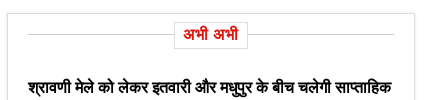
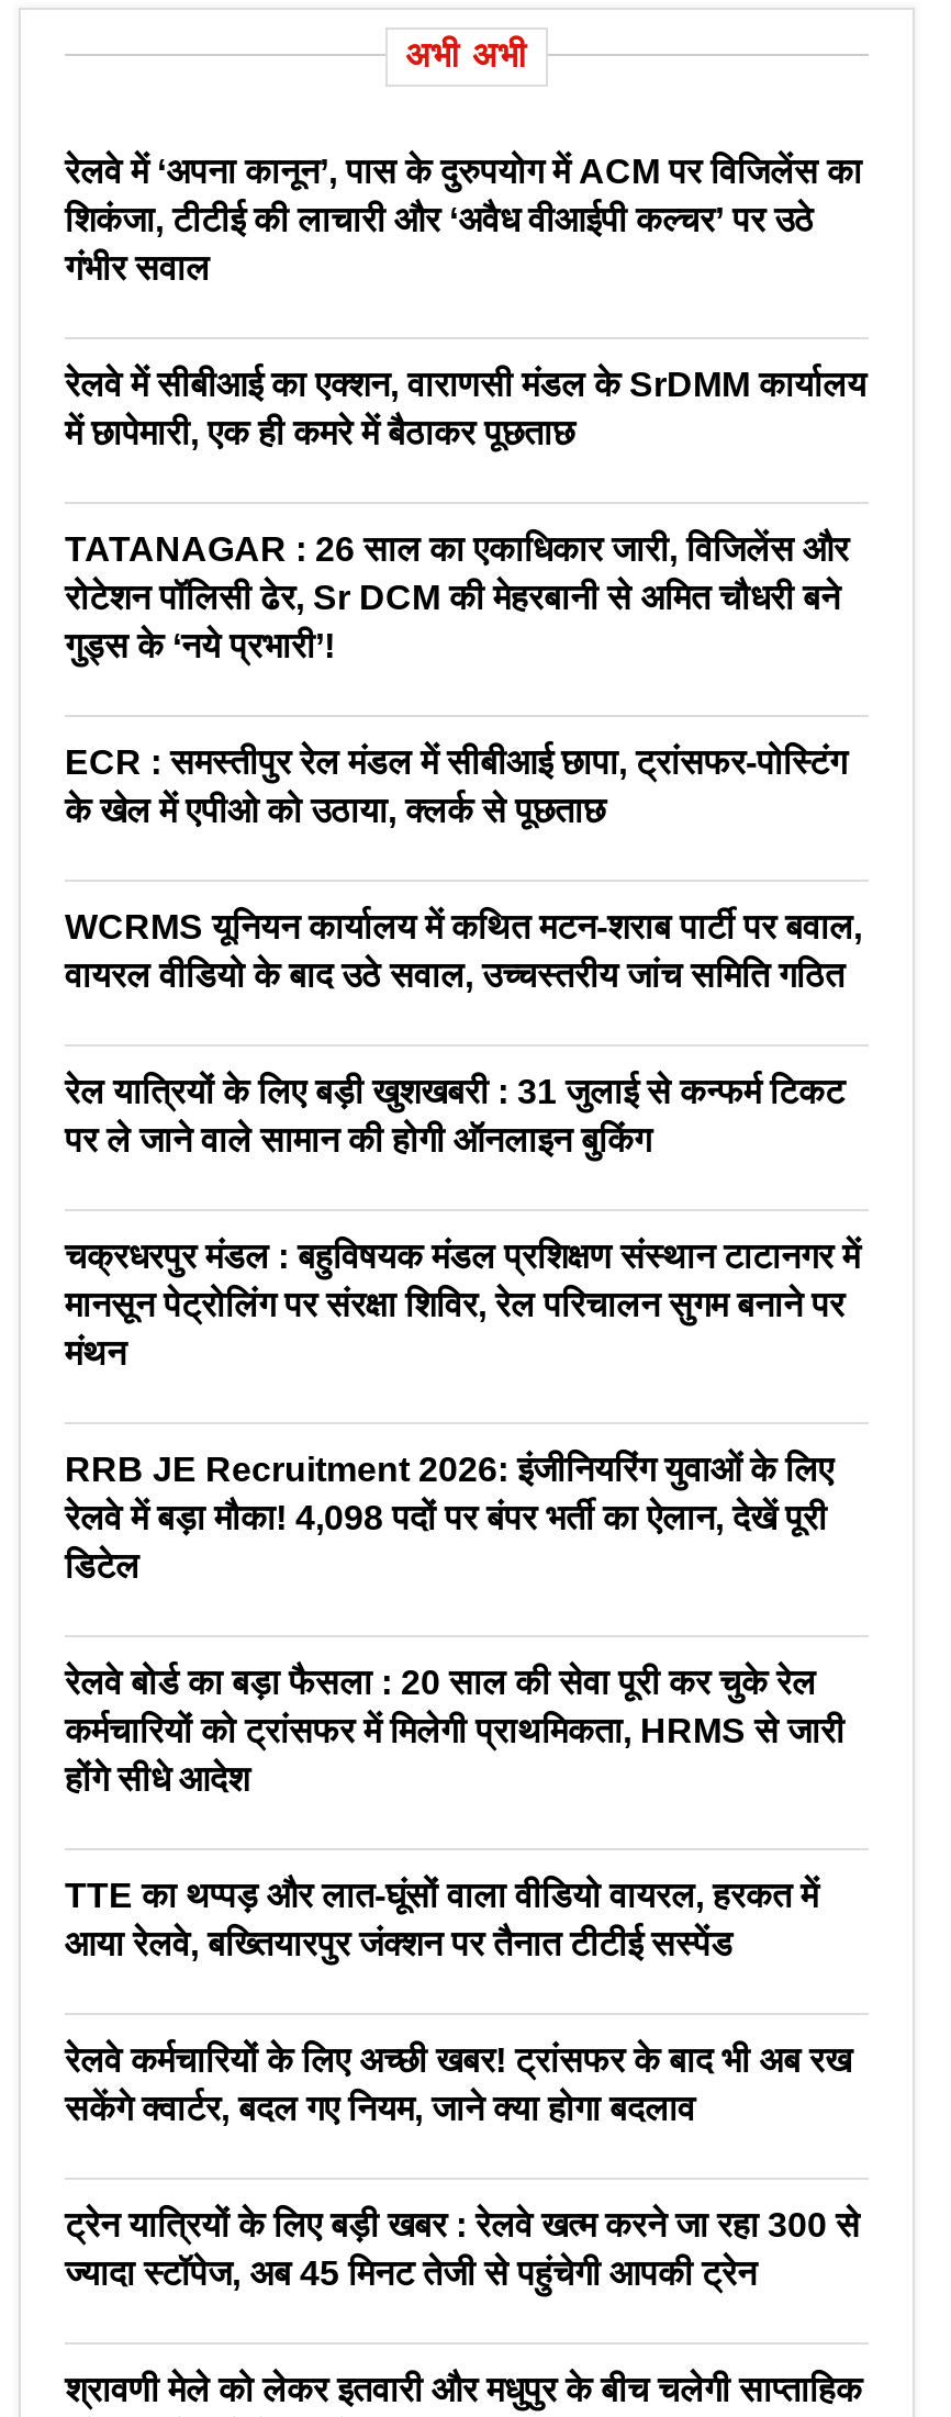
none -> [65,153,866,2292] रेलवे में ‘अपना कानून’, पास के दुरुपयोग में ACM पर विजिलेंस का | शिकंजा, टीटीई की लाचारी और ‘अवैध वीआईपी कल्चर’ पर उठे | गंभीर सवाल | रेलवे में सीबीआई का एक्शन, वाराणसी मंडल के SrDMM कार्यालय | में छापेमारी, एक ही कमरे में बैठाकर पूछताछ | TATANAGAR : 26 साल का एकाधिकार जारी, विजिलेंस और | रोटेशन पॉलिसी ढेर, Sr DCM की मेहरबानी से अमित चौधरी बने | गुड्स के ‘नये प्रभारी’! | ECR : समस्तीपुर रेल मंडल में सीबीआई छापा, ट्रांसफर-पोस्टिंग | के खेल में एपीओ को उठाया, क्लर्क से पूछताछ | WCRMS यूनियन कार्यालय में कथित मटन-शराब पार्टी पर बवाल, | वायरल वीडियो के बाद उठे सवाल, उच्चस्तरीय जांच समिति गठित | रेल यात्रियों के लिए बड़ी खुशखबरी : 31 जुलाई से कन्फर्म टिकट | पर ले जाने वाले सामान की होगी ऑनलाइन बुकिंग | चक्रधरपुर मंडल : बहुविषयक मंडल प्रशिक्षण संस्थान टाटानगर में | मानसून पेट्रोलिंग पर संरक्षा शिविर, रेल परिचालन सुगम बनाने पर | मंथन | RRB JE Recruitment 2026: इंजीनियरिंग युवाओं के लिए | रेलवे में बड़ा मौका! 4,098 पदों पर बंपर भर्ती का ऐलान, देखें पूरी | डिटेल | रेलवे बोर्ड का बड़ा फैसला : 20 साल की सेवा पूरी कर चुके रेल | कर्मचारियों को ट्रांसफर में मिलेगी प्राथमिकता, HRMS से जारी | होंगे सीधे आदेश | TTE का थप्पड़ और लात-घूंसों वाला वीडियो वायरल, हरकत में | आया रेलवे, बख्तियारपुर जंक्शन पर तैनात टीटीई सस्पेंड | रेलवे कर्मचारियों के लिए अच्छी खबर! ट्रांसफर के बाद भी अब रख | सकेंगे क्वार्टर, बदल गए नियम, जाने क्या होगा बदलाव | ट्रेन यात्रियों के लिए बड़ी खबर : रेलवे खत्म करने जा रहा 300 से | ज्यादा स्टॉपेज, अब 45 मिनट तेजी से पहुंचेगी आपकी ट्रेन

